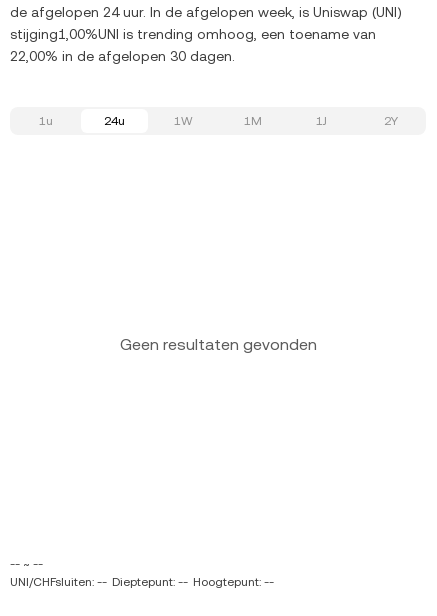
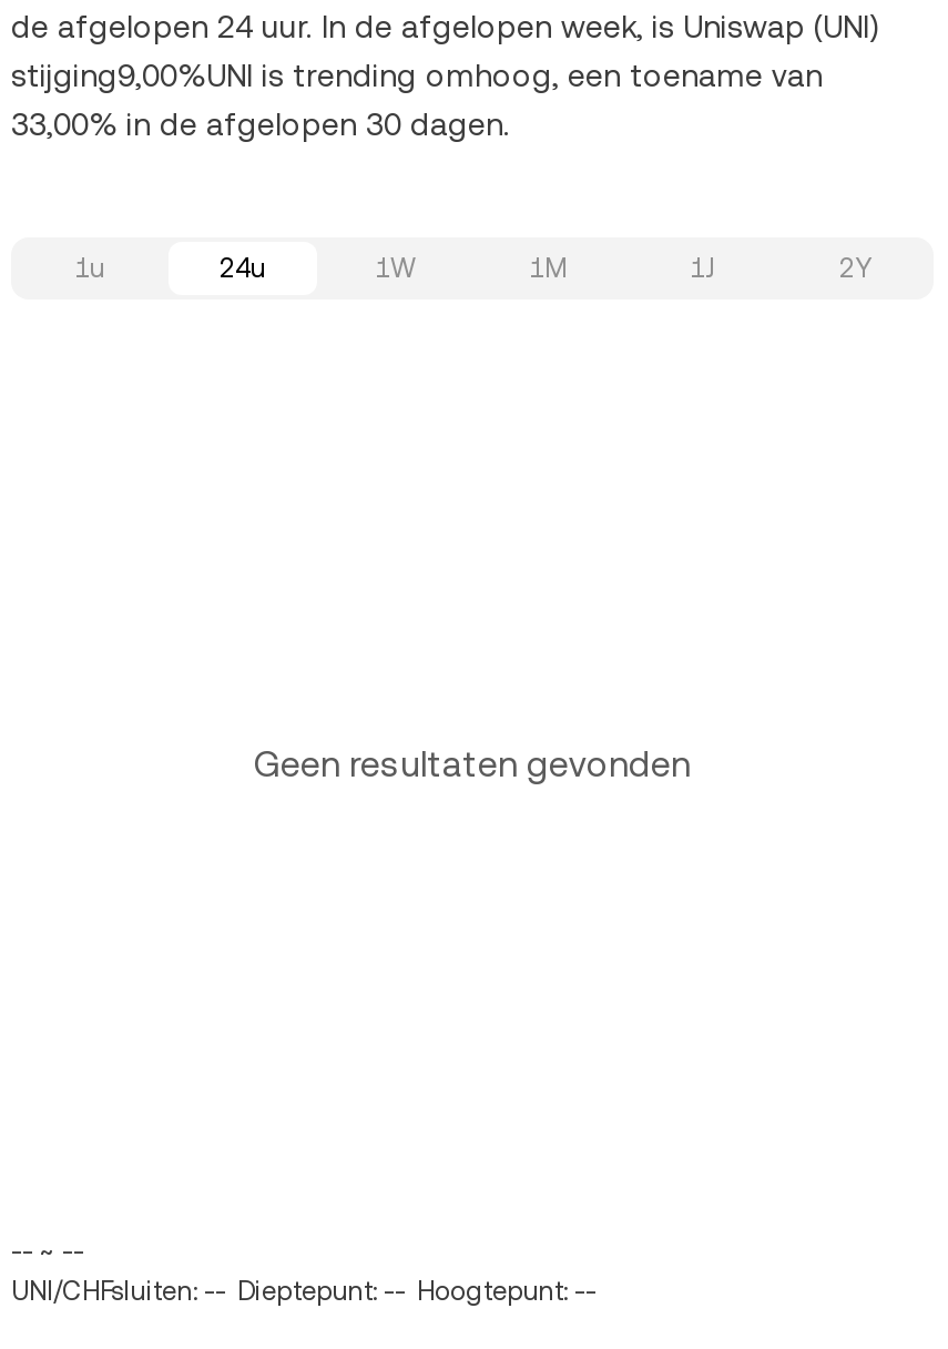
[10,26,376,42] stijging1,00%UNI is trending omhoog, een toename van -> [11,58,823,93] stijging9,00%UNI is trending omhoog, een toename van
[10,48,235,64] 22,00% in de afgelopen 30 dagen. -> [11,106,510,142] 33,00% in de afgelopen 30 dagen.

